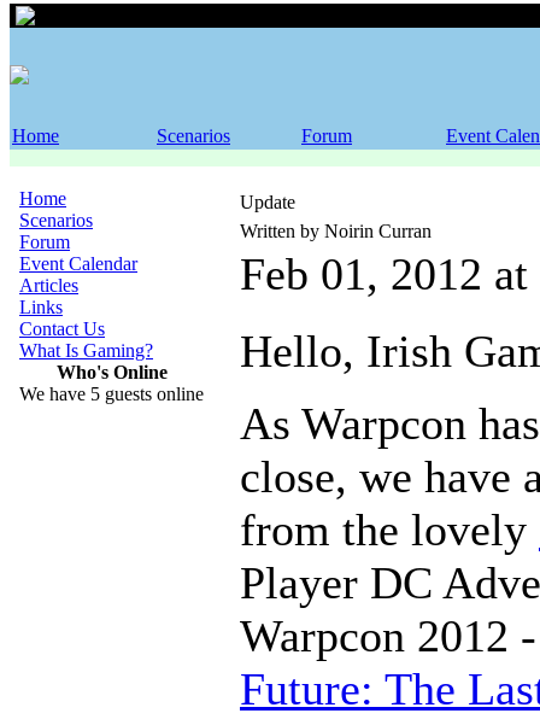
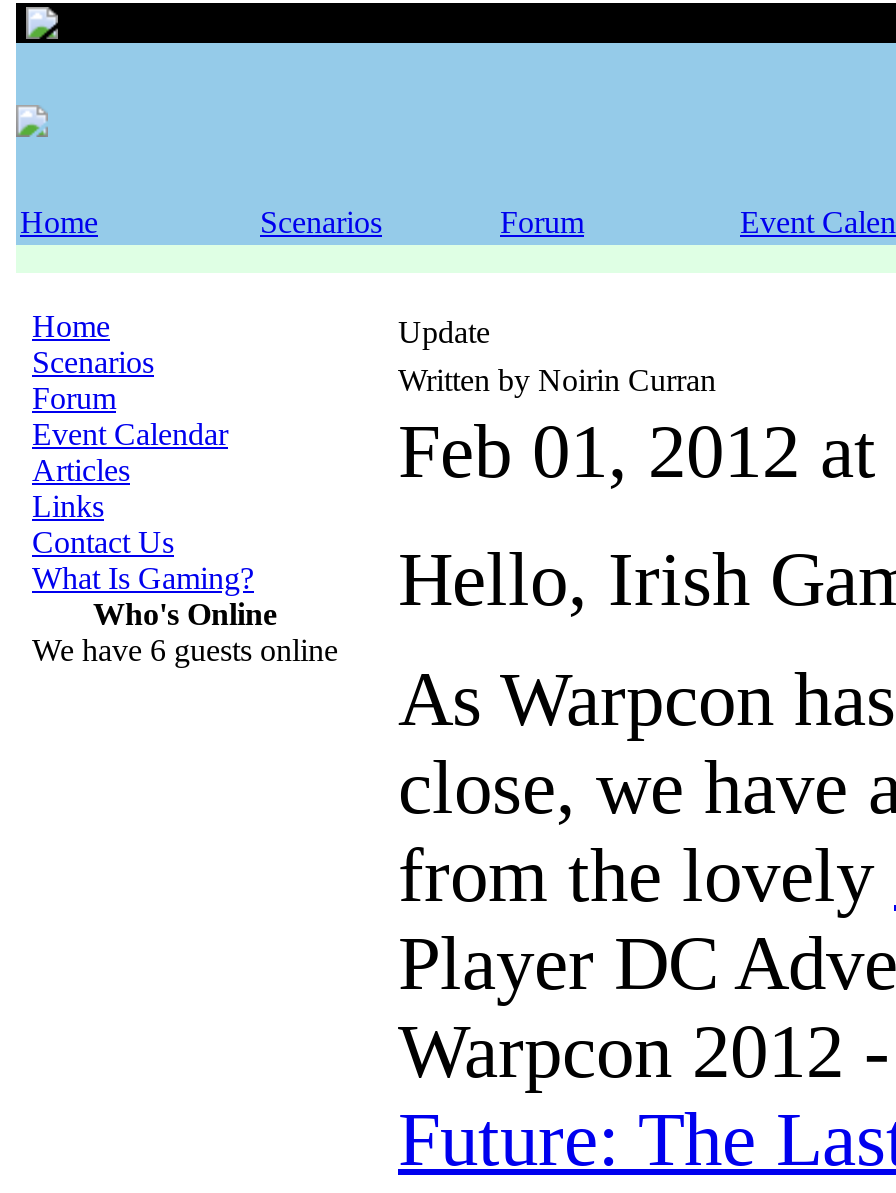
[19,384,204,404] We have 5 guests online -> [32,633,338,667] We have 6 guests online

